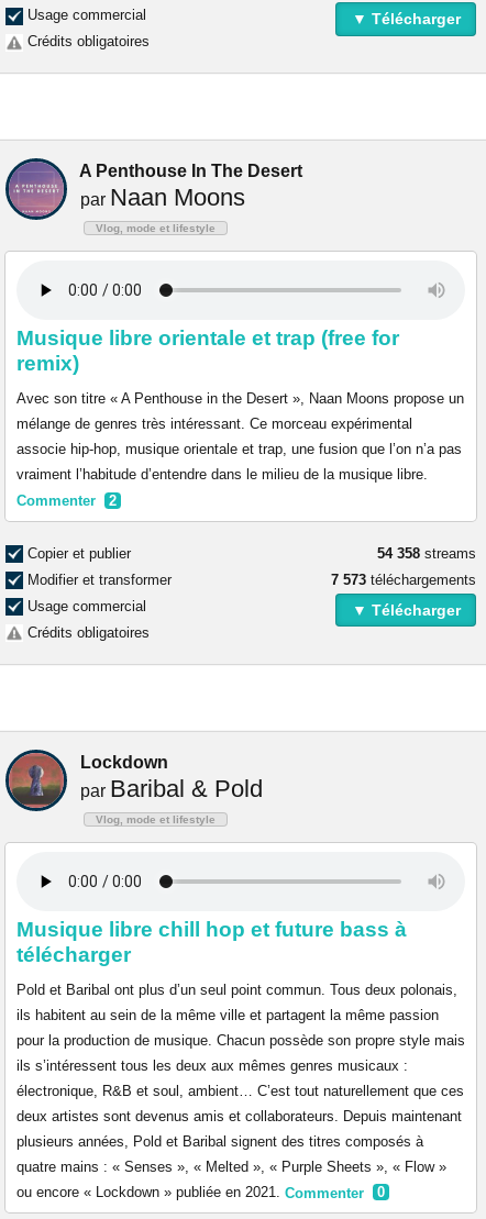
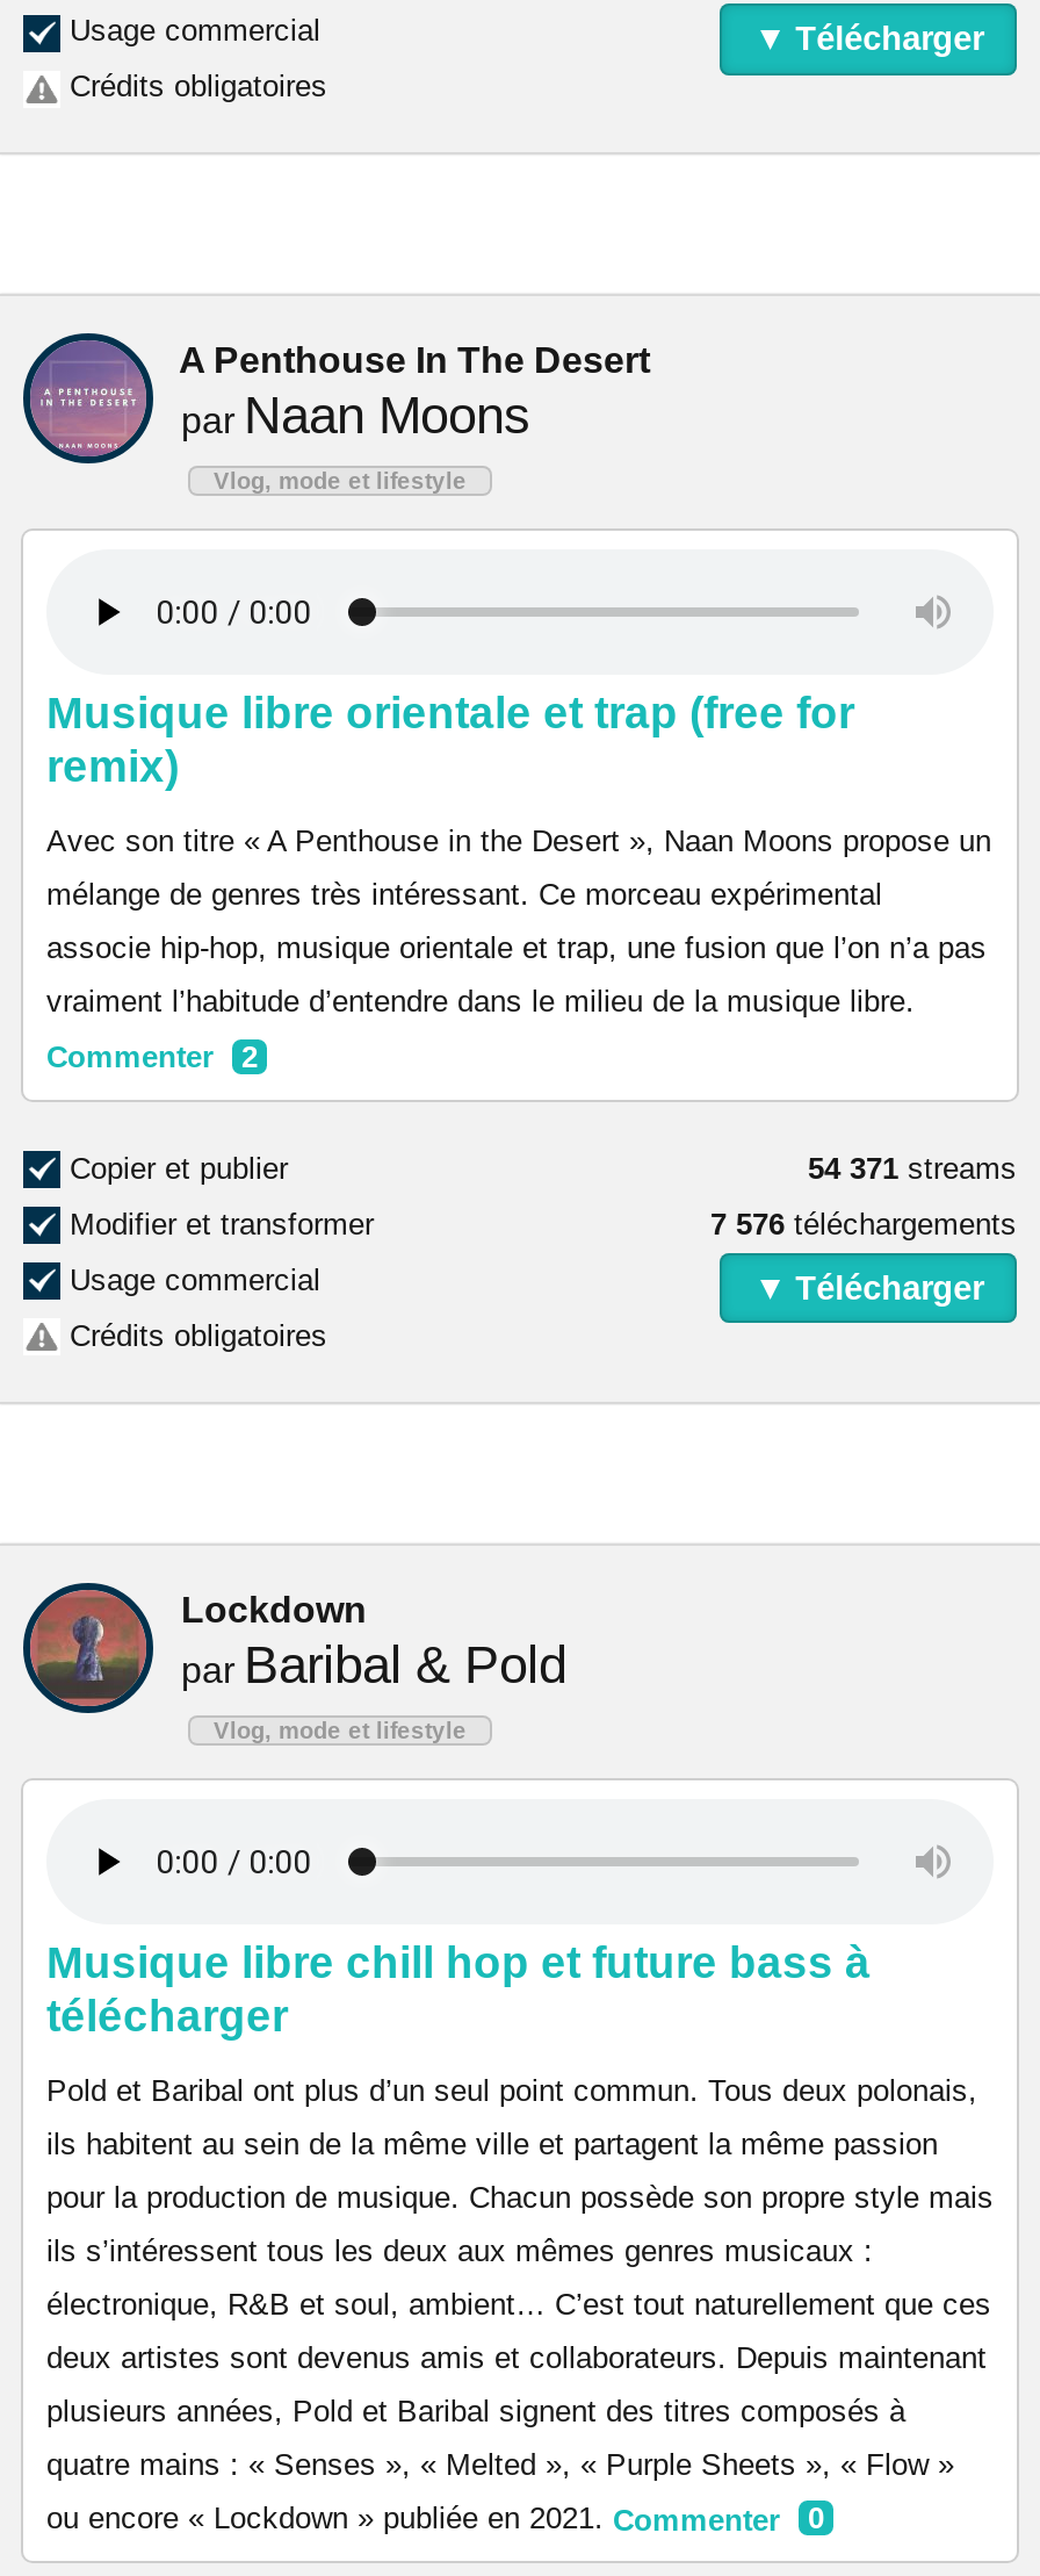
[377,545,476,561] 54 358 streams -> [808,1150,1017,1185] 54 371 streams
[331,571,476,588] 7 573 téléchargements -> [710,1206,1017,1240] 7 576 téléchargements

